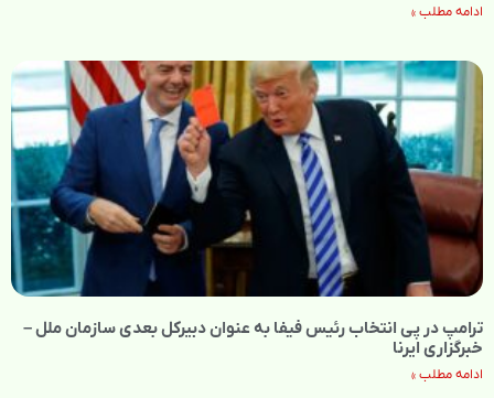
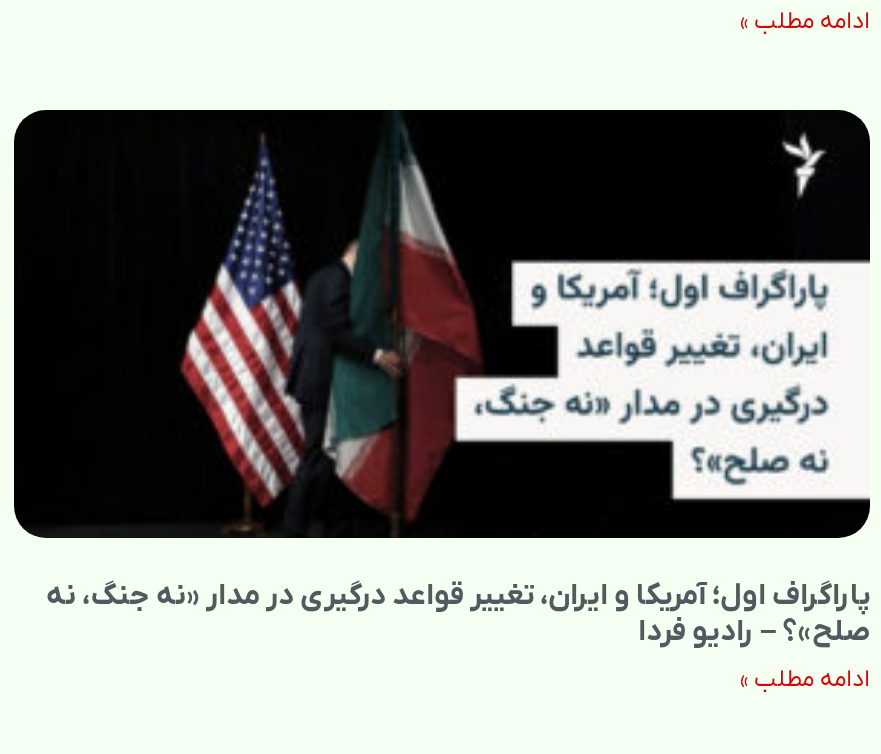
[10,60,484,359] [image] | ترامپ در پی انتخاب رئیس فیفا به‌ عنوان دبیرکل بعدی سازمان ملل – | خبرگزاری ایرنا -> [12,108,872,652] [image] | پاراگراف اول؛ آمریکا و ایران، تغییر قواعد درگیری در مدار «نه جنگ، نه | صلح»؟ – رادیو فردا

